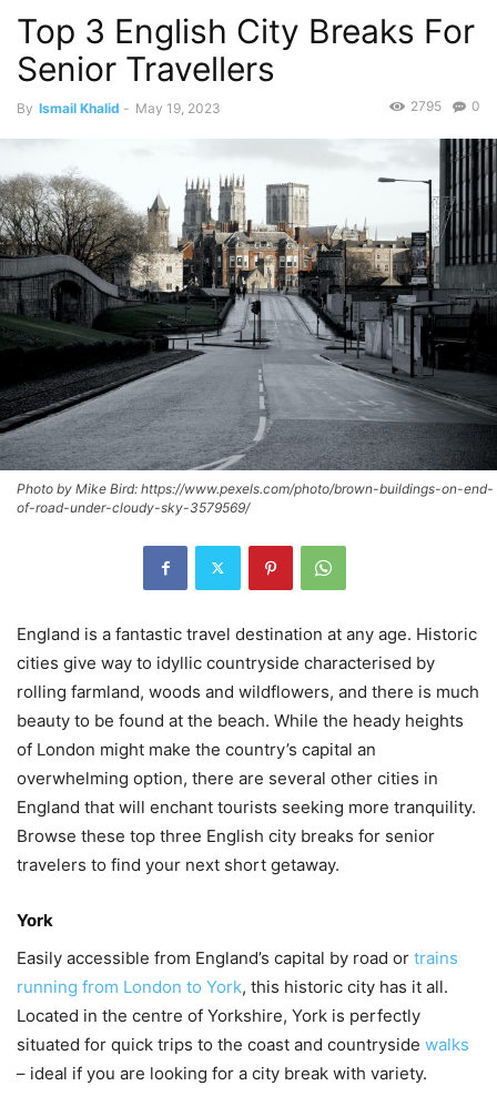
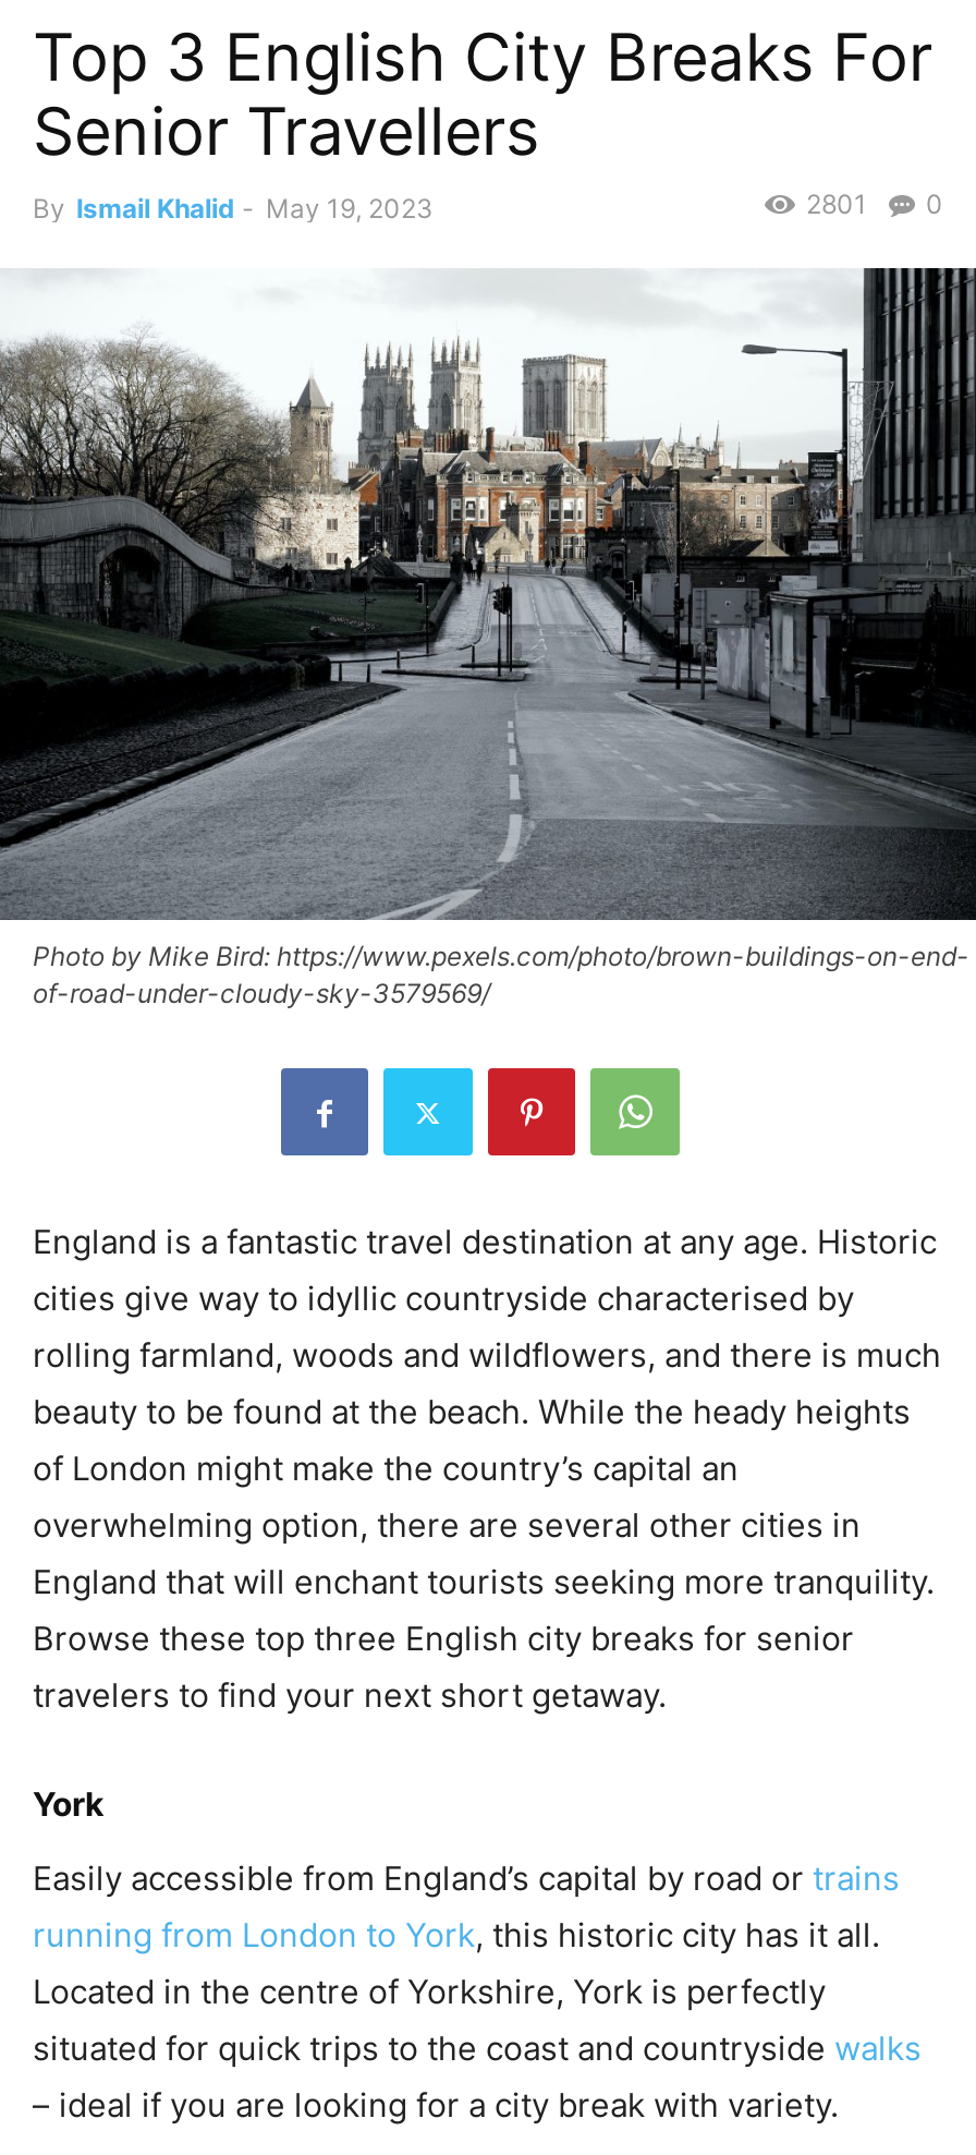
[410,98,480,114] 2795 0 -> [806,187,943,220] 2801 0

